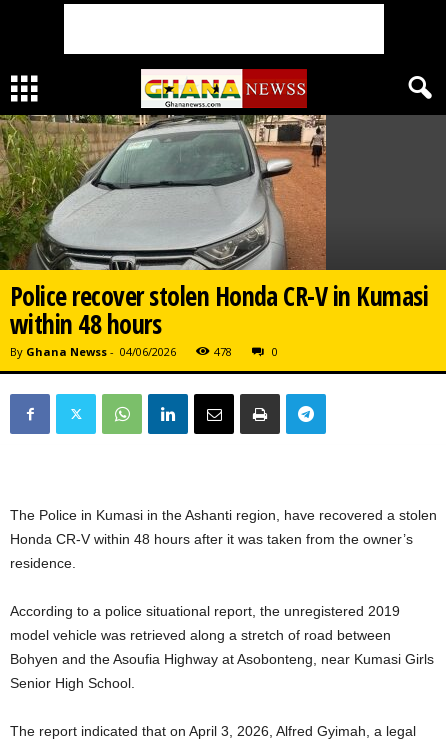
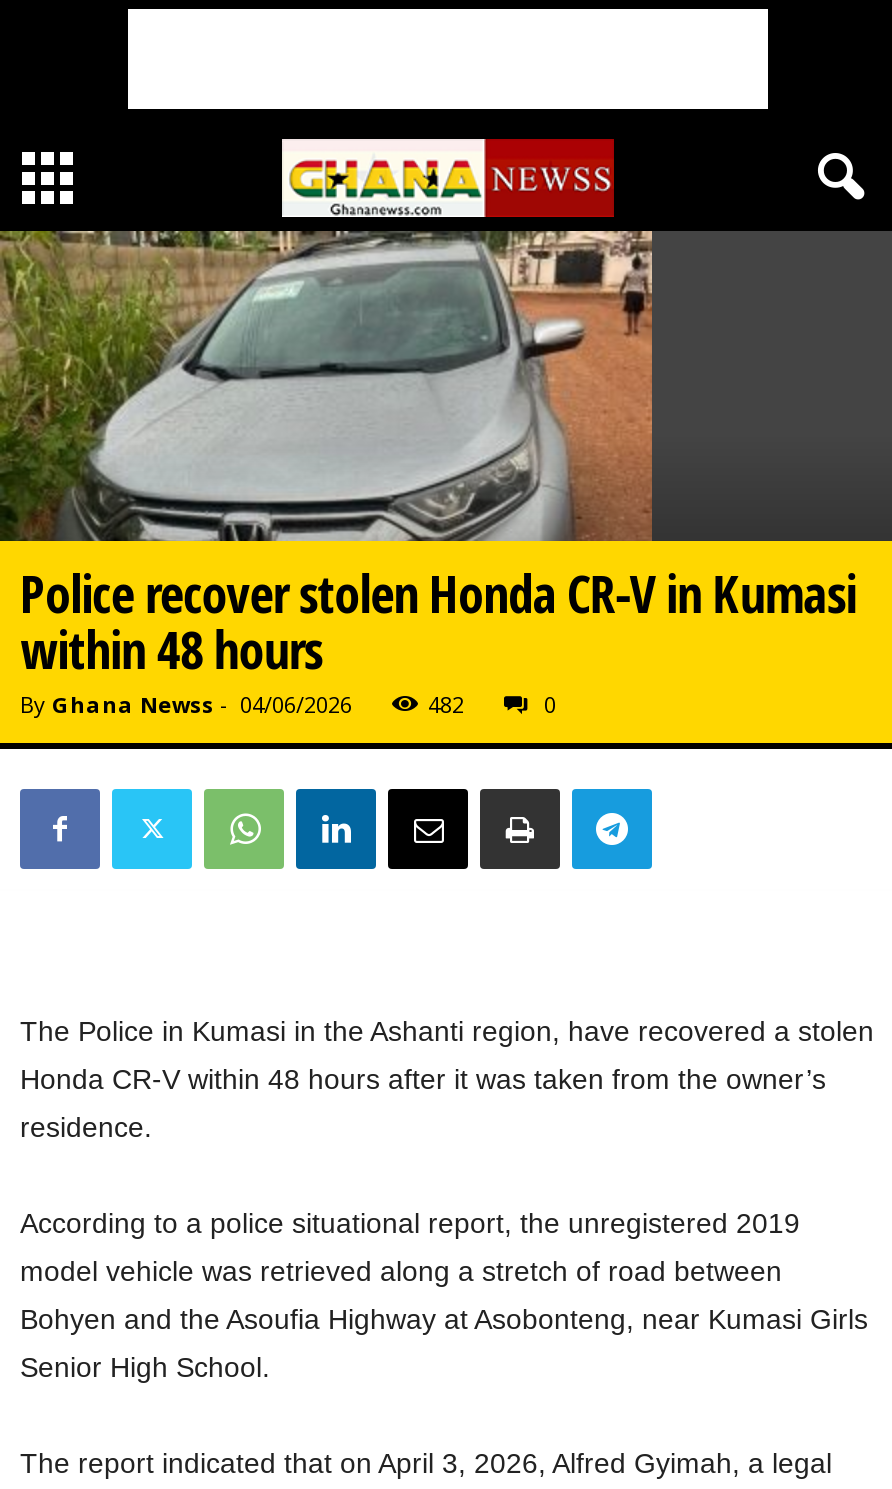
[214,344,232,359] 478 -> [428,689,464,719] 482

